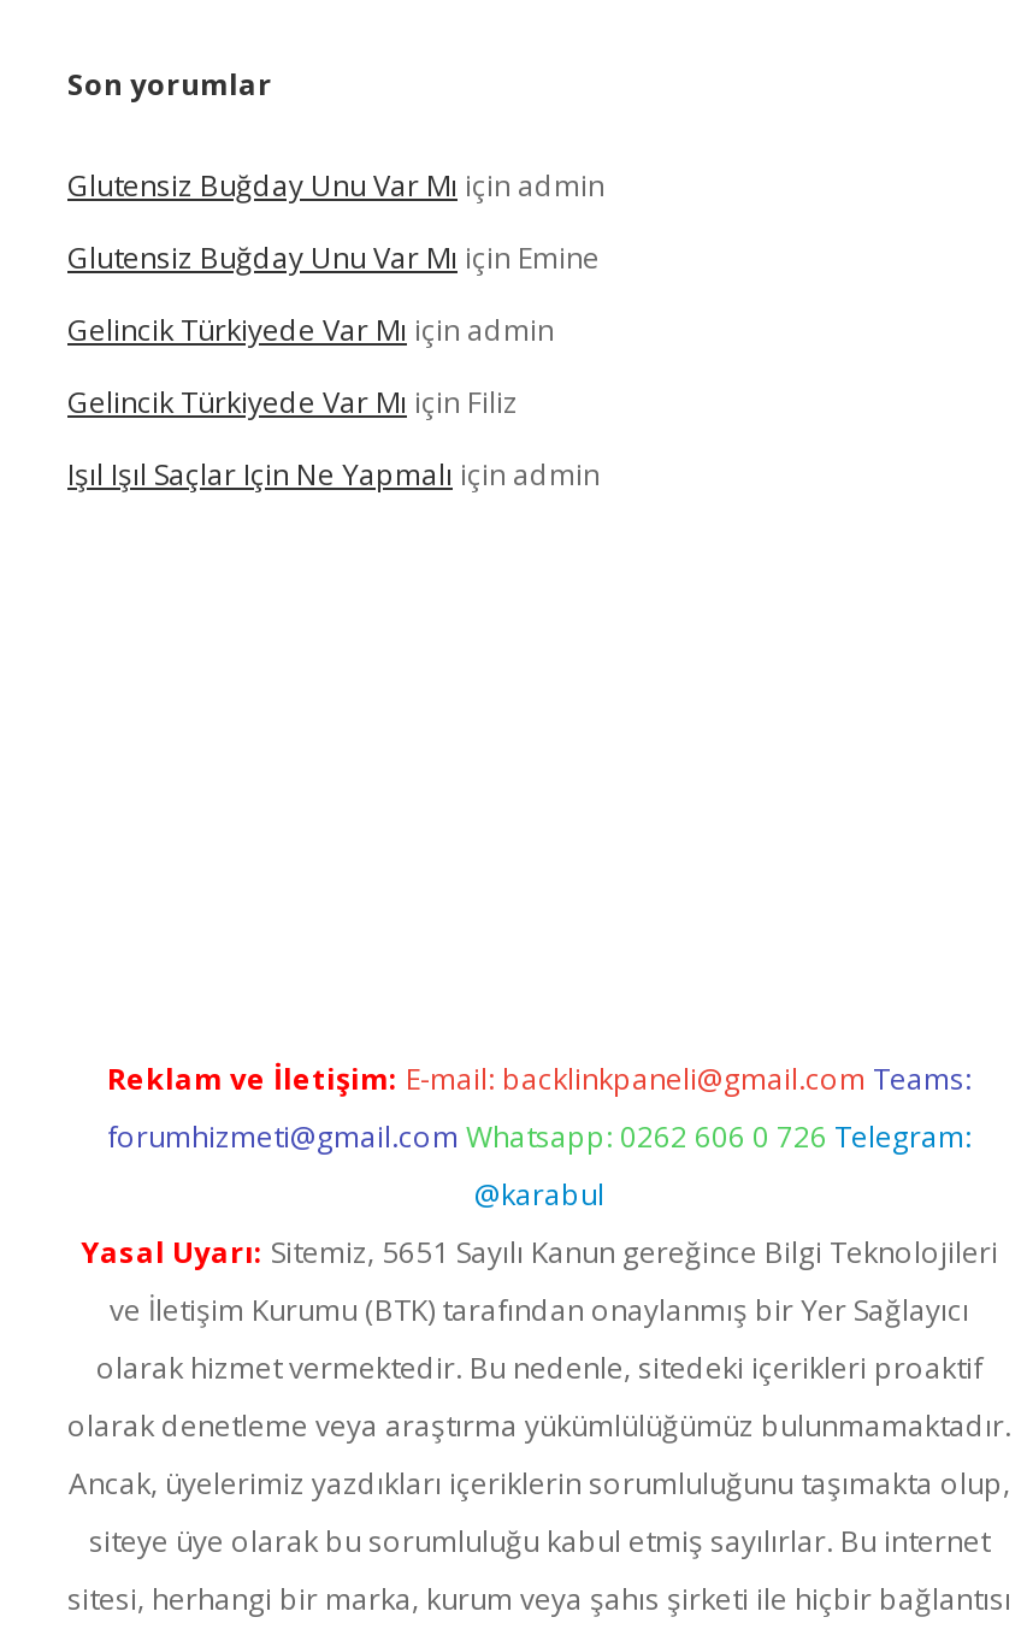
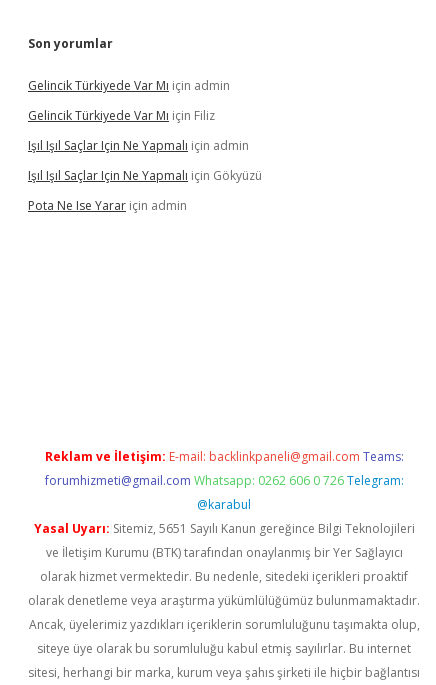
[67,165,604,278] Glutensiz Buğday Unu Var Mı için admin | Glutensiz Buğday Unu Var Mı için Emine -> none
moved [67,309,600,495] -> [28,77,249,154]: Gelincik Türkiyede Var Mı için admin | Gelincik Türkiyede Var Mı için Filiz | Işıl Işıl Saçlar Için Ne Yapmalı için admin
none -> [28,167,262,214] Işıl Işıl Saçlar Için Ne Yapmalı için Gökyüzü | Pota Ne Ise Yarar için admin

